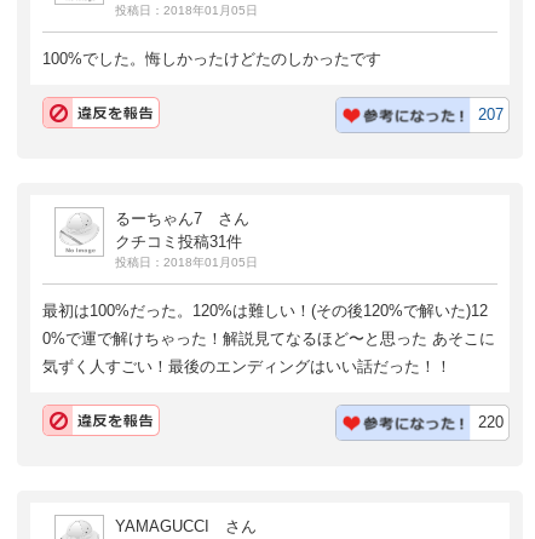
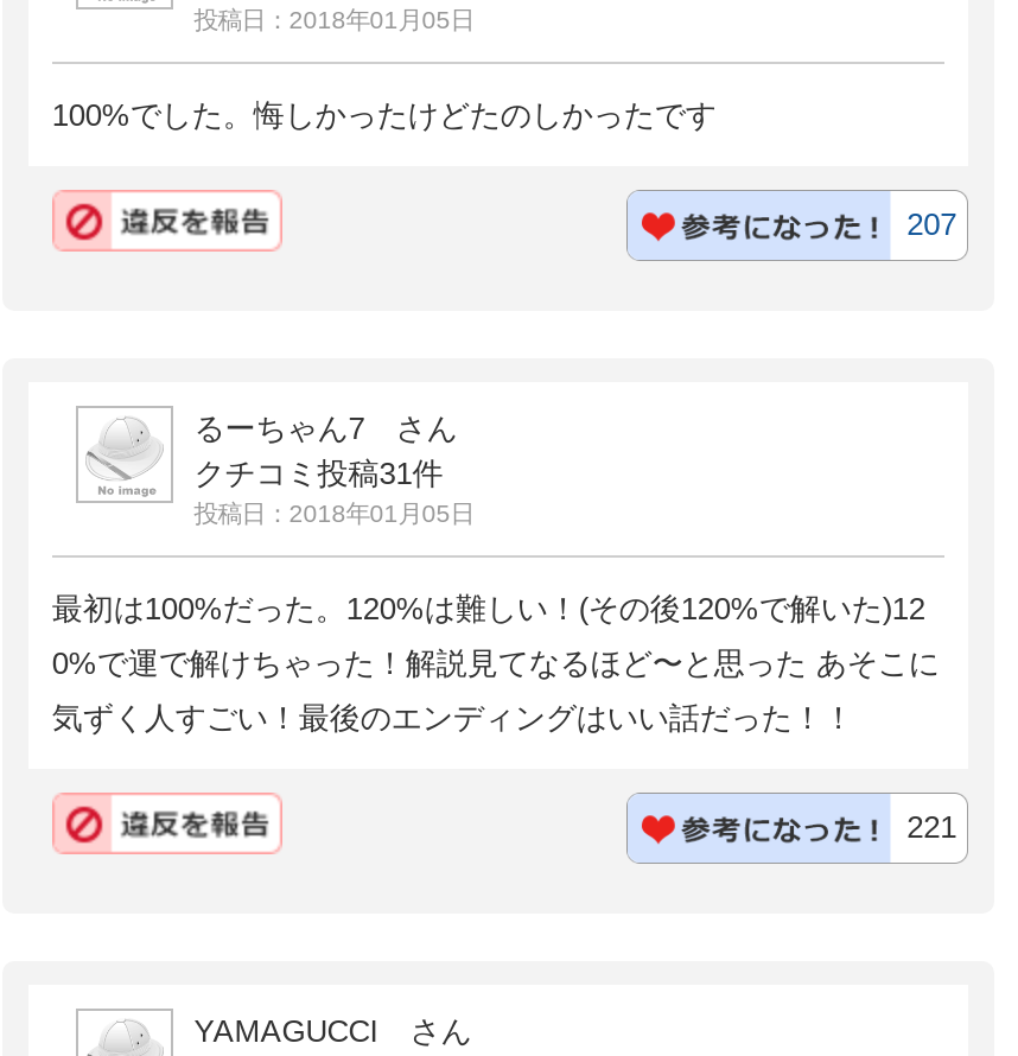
[478,413,504,431] 220 -> [907,809,957,845] 221

